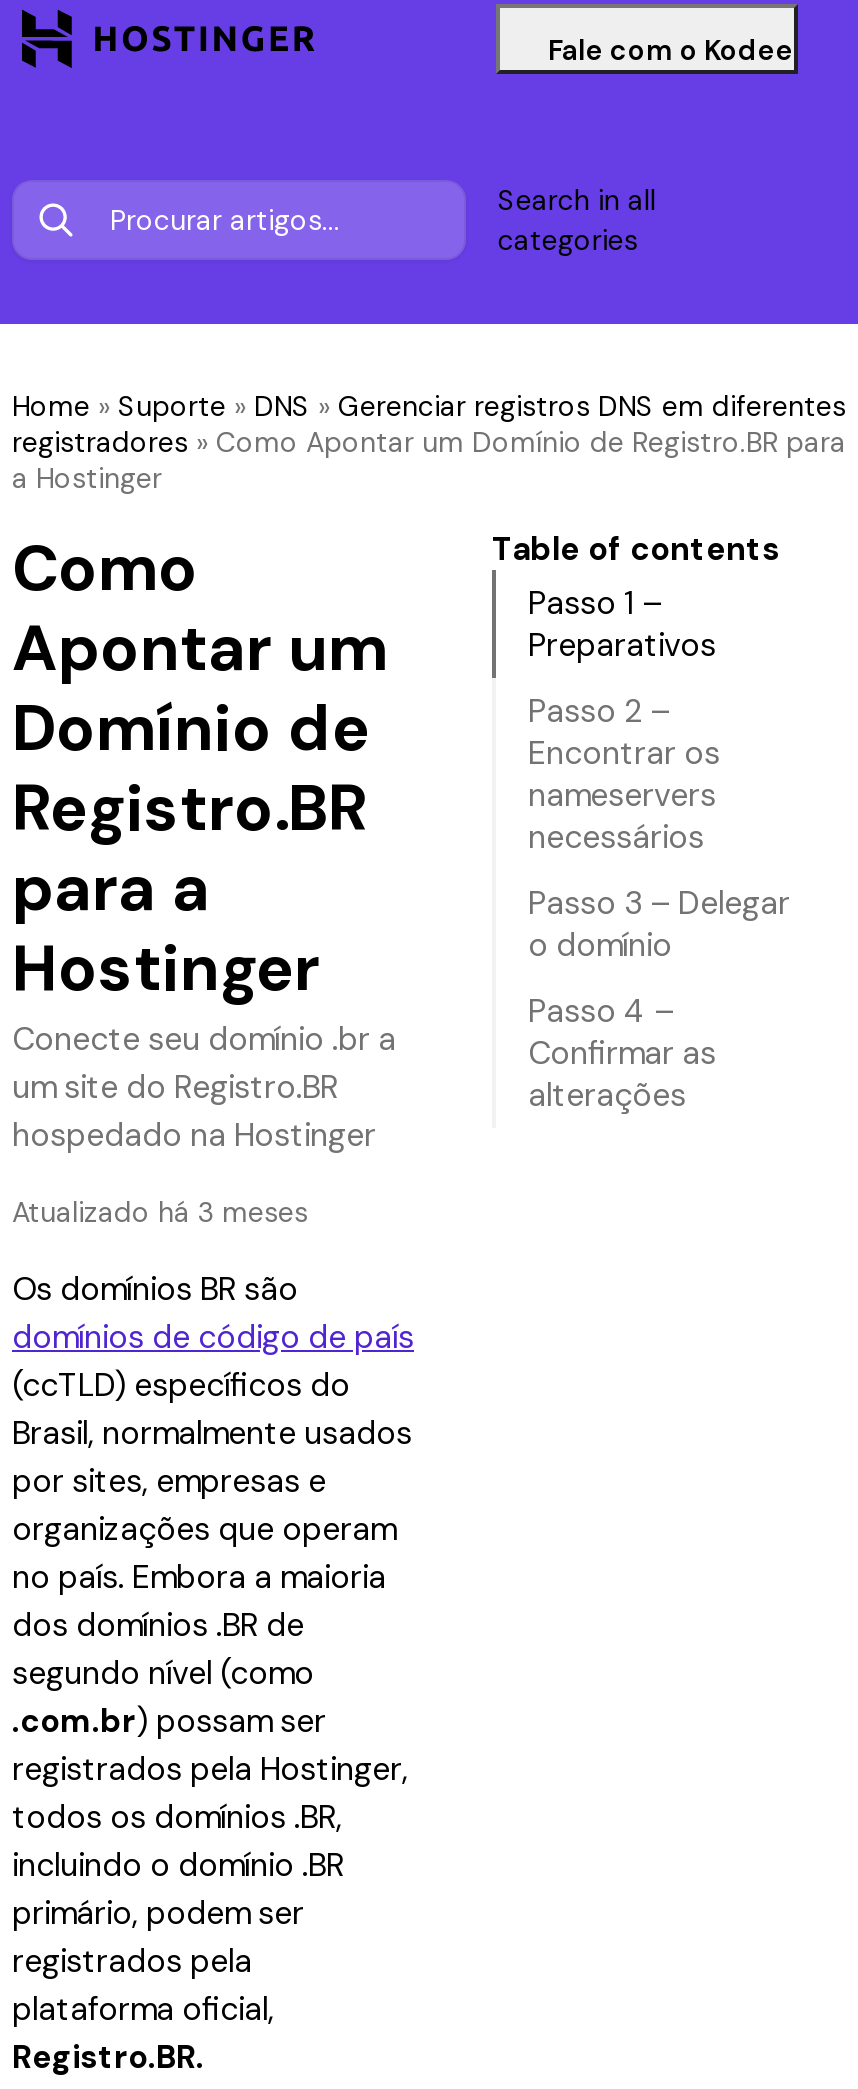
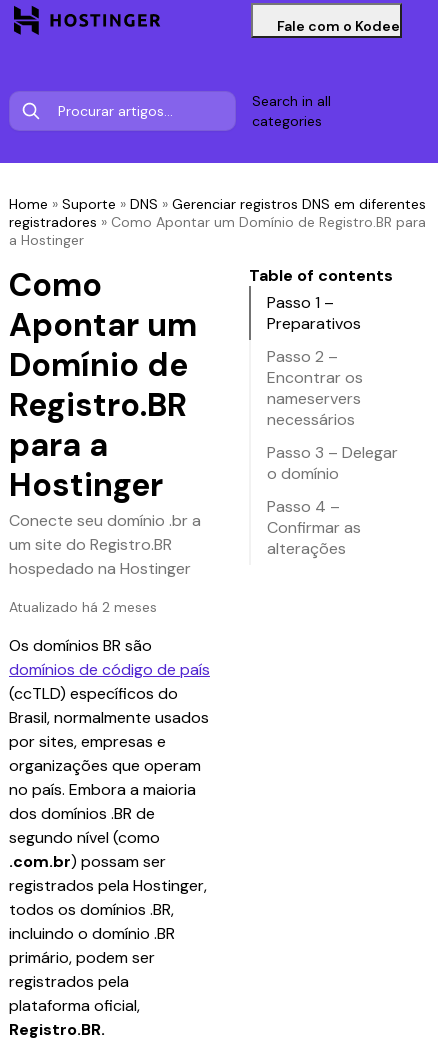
[12,1194,308,1230] Atualizado há 3 meses -> [9,598,157,616] Atualizado há 2 meses

